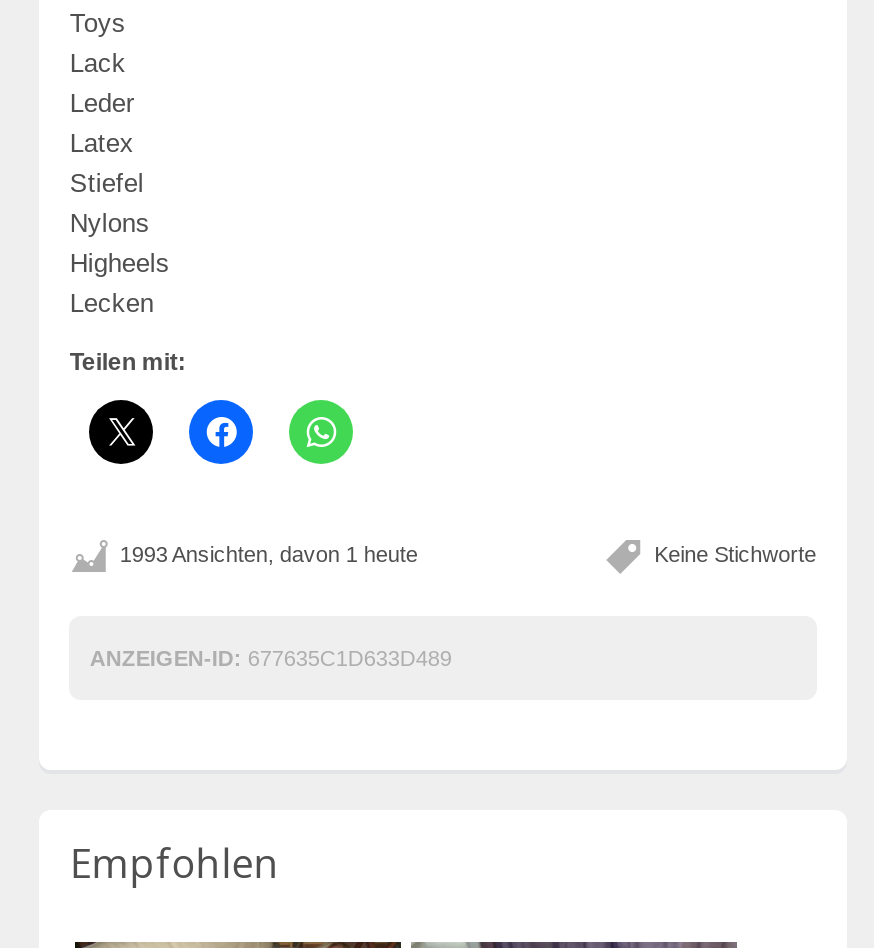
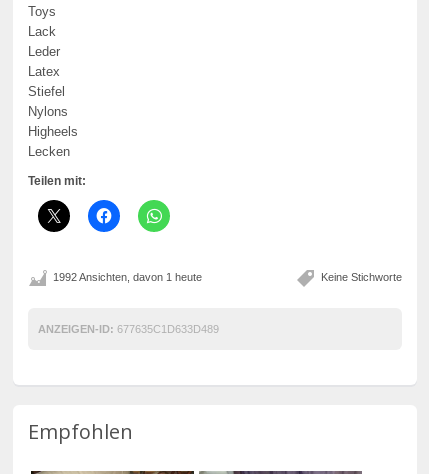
[120,542,418,566] 1993 Ansichten, davon 1 heute -> [53,271,202,283] 1992 Ansichten, davon 1 heute

